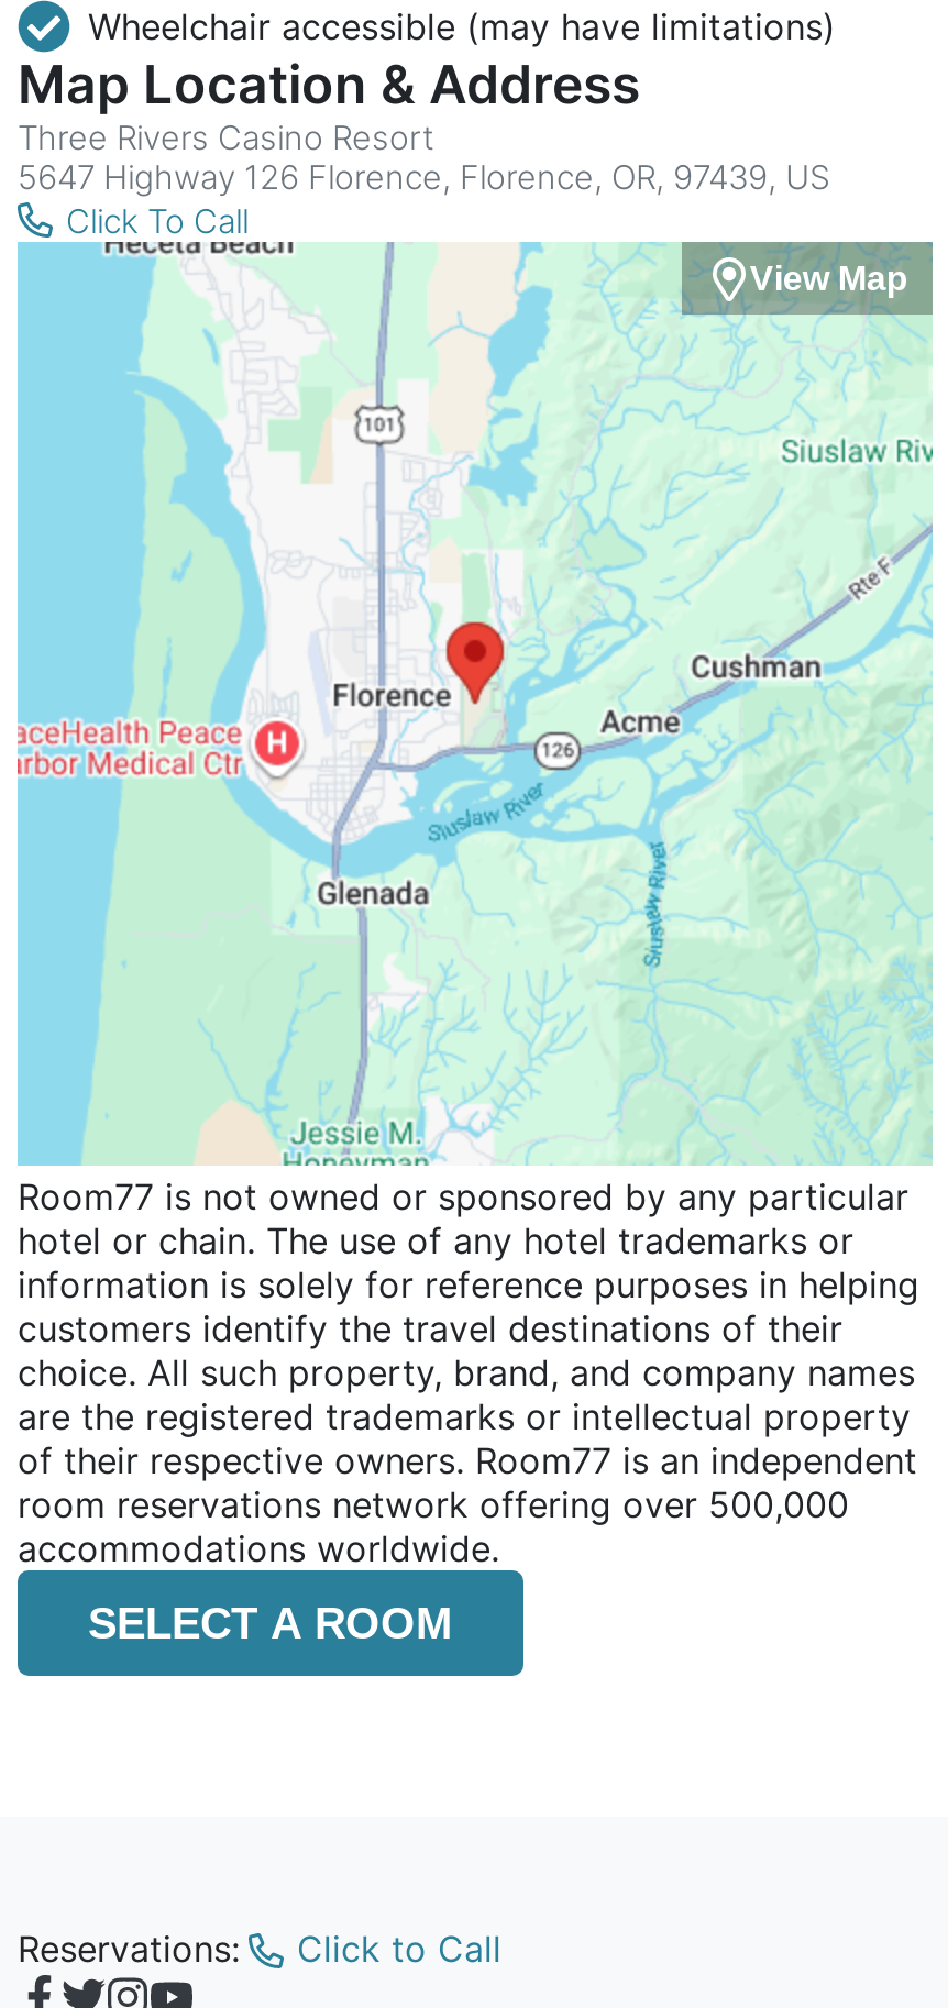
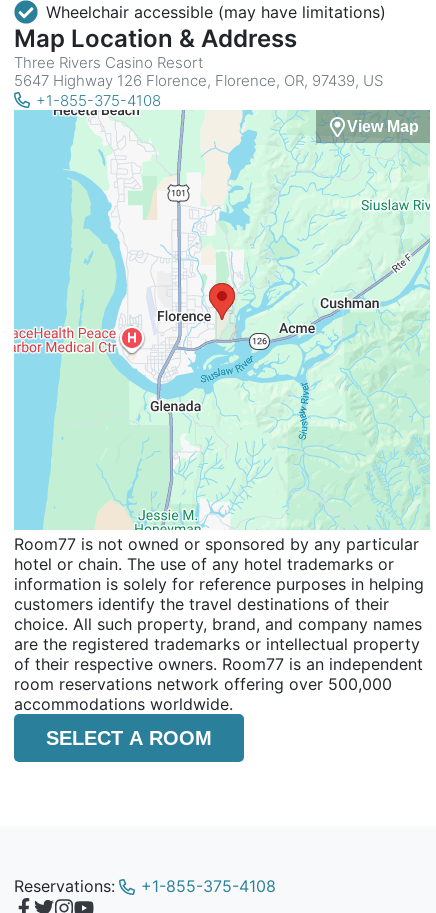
[66,201,249,243] Click To Call -> [36,91,161,110] +1-855-375-4108
[297,1927,501,1971] Click to Call -> [141,876,276,896] +1-855-375-4108

